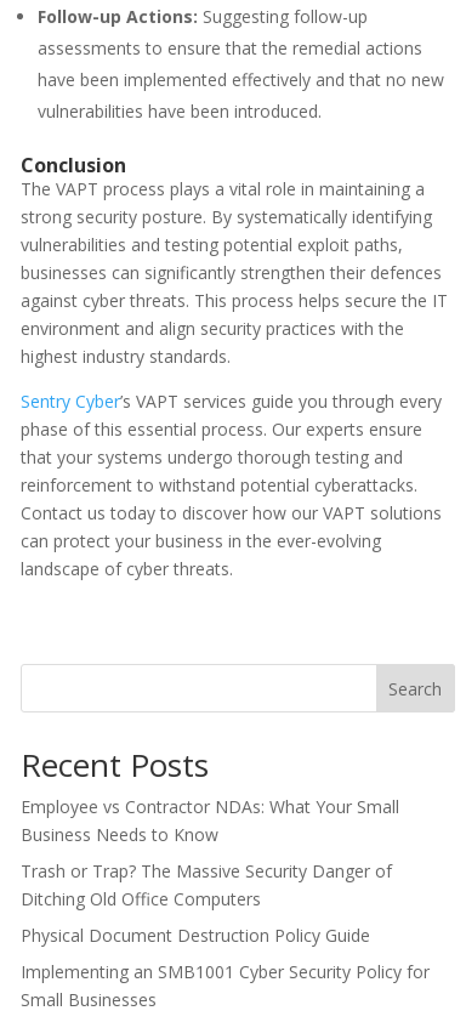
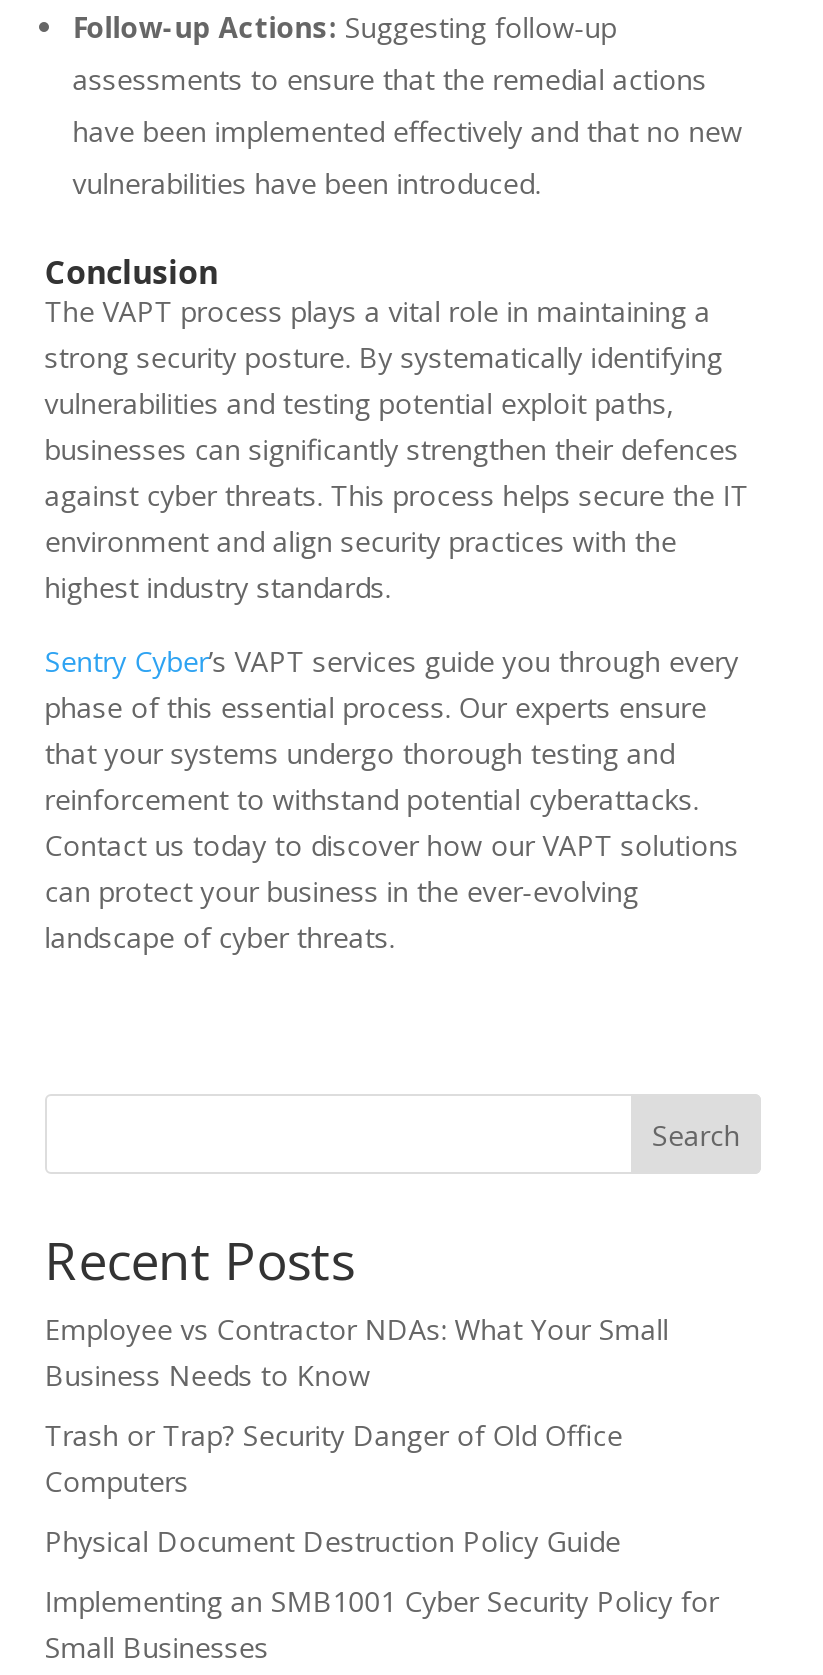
[20,859,392,910] Trash or Trap? The Massive Security Danger of | Ditching Old Office Computers -> [45,1416,623,1500] Trash or Trap? Security Danger of Old Office | Computers

